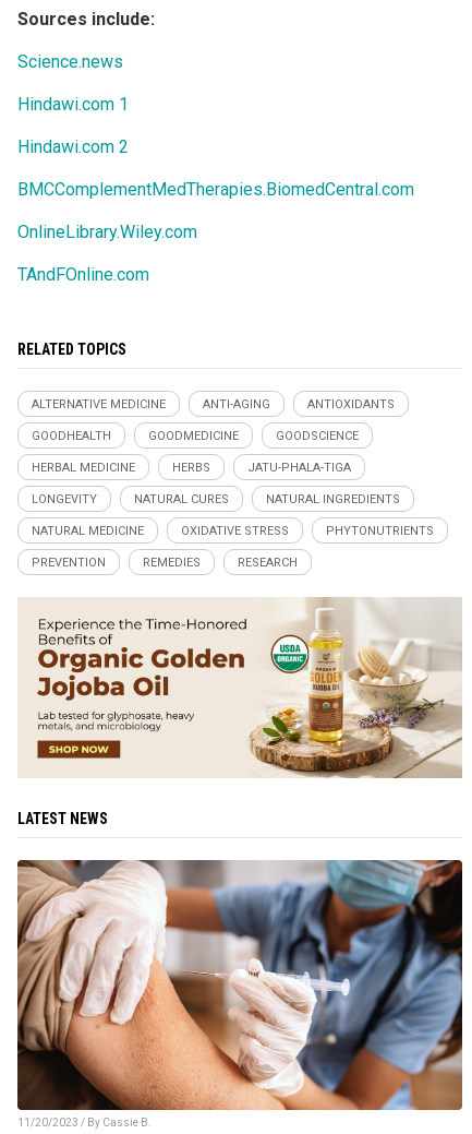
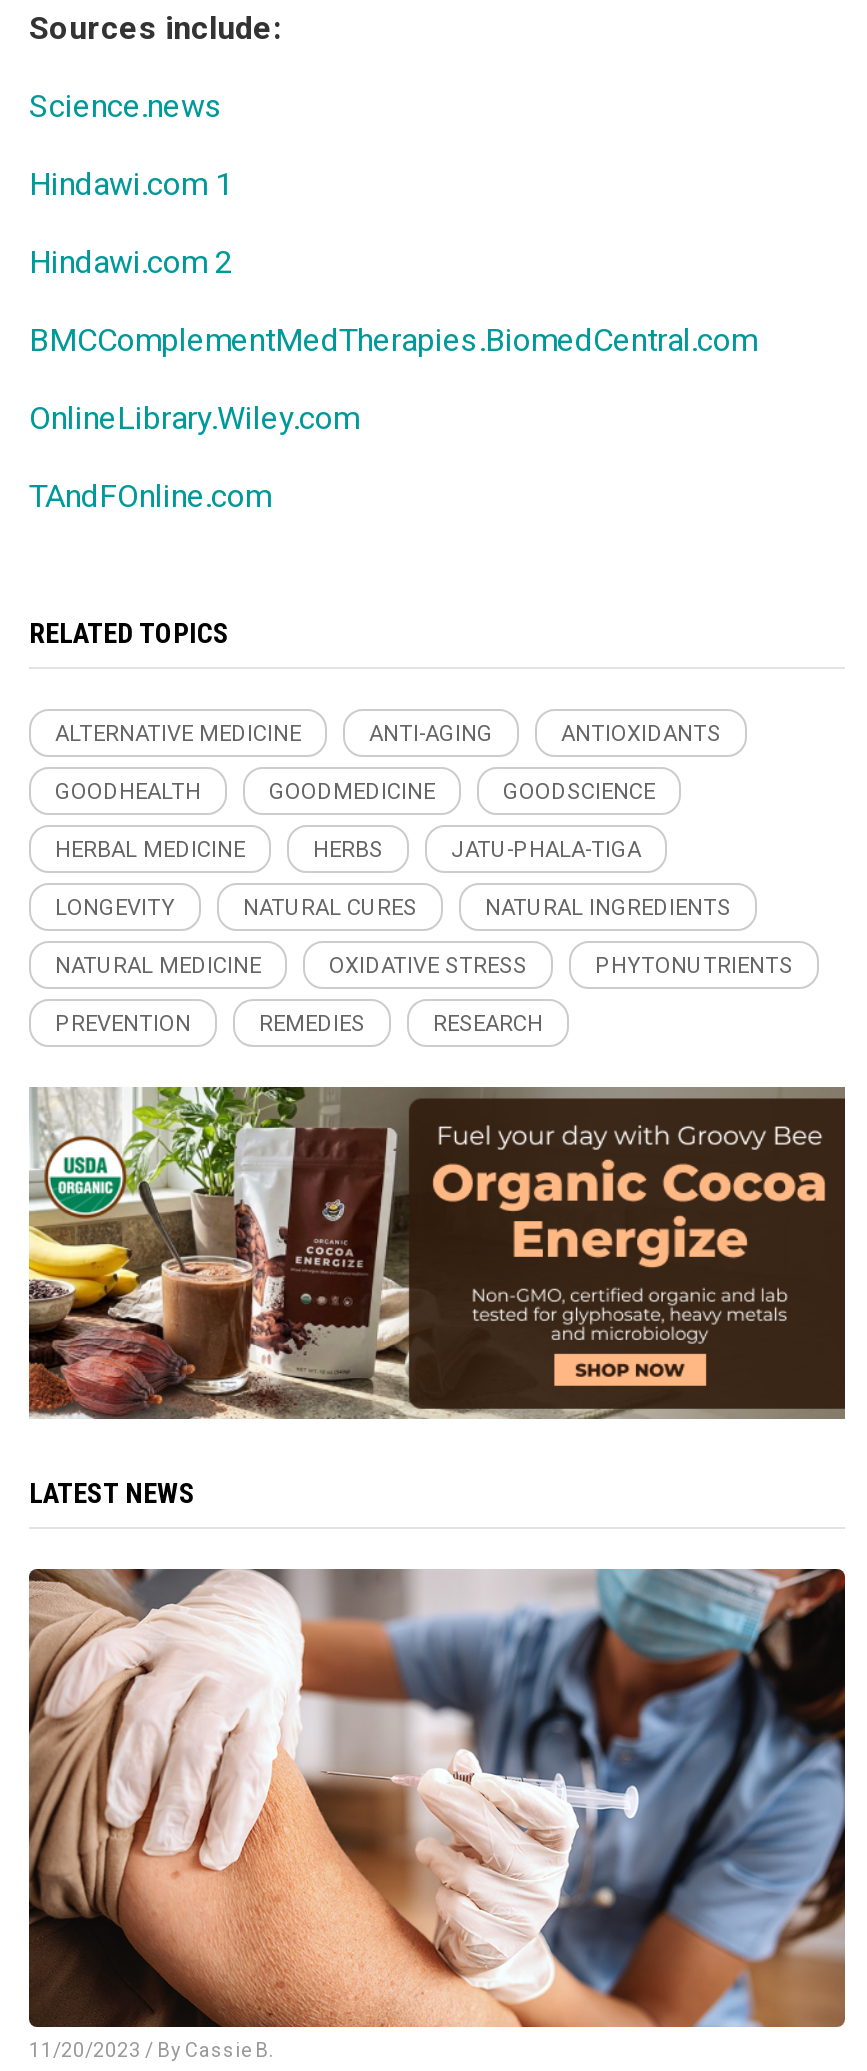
[17,597,462,778] [image] -> [27,1085,847,1421] [image]

